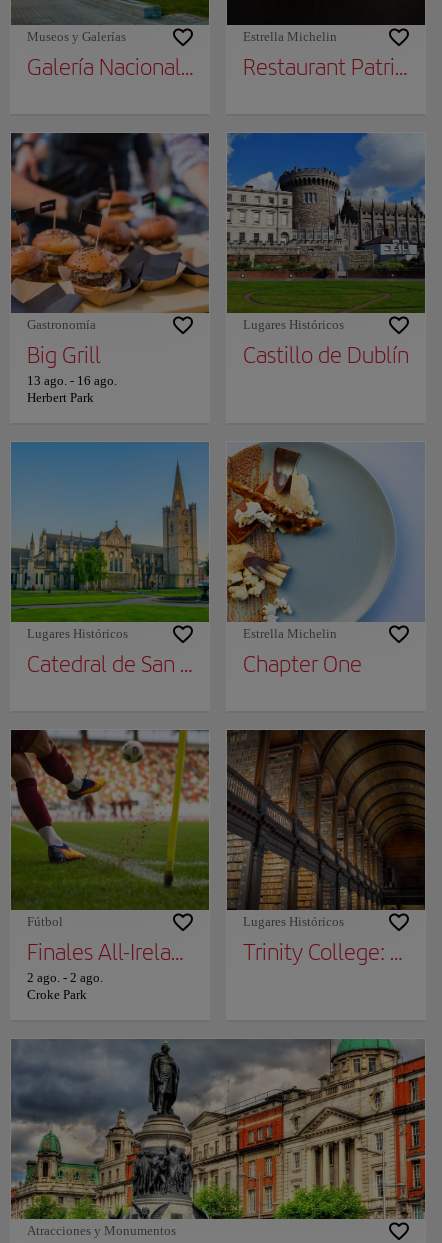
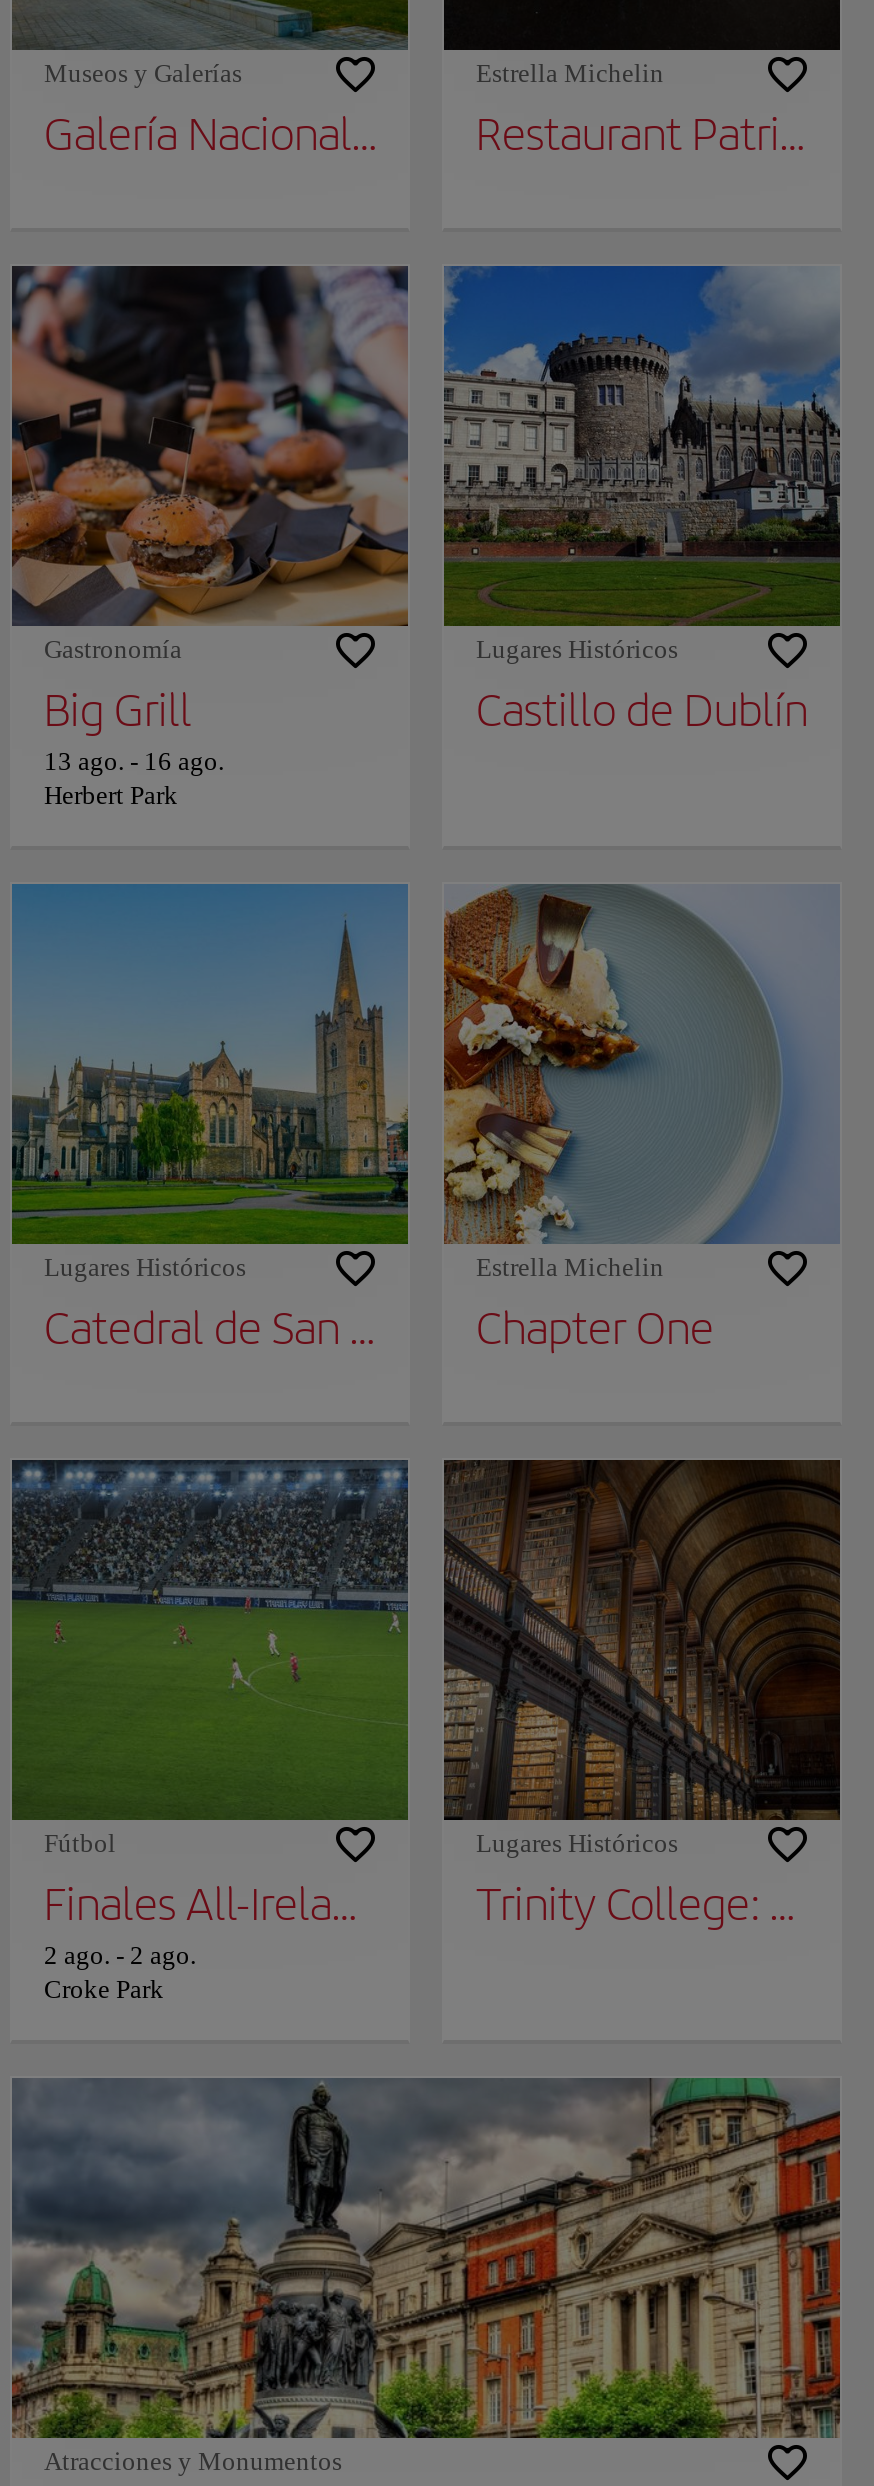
[10,729,210,910] [image] -> [10,1458,410,1818] [image]

